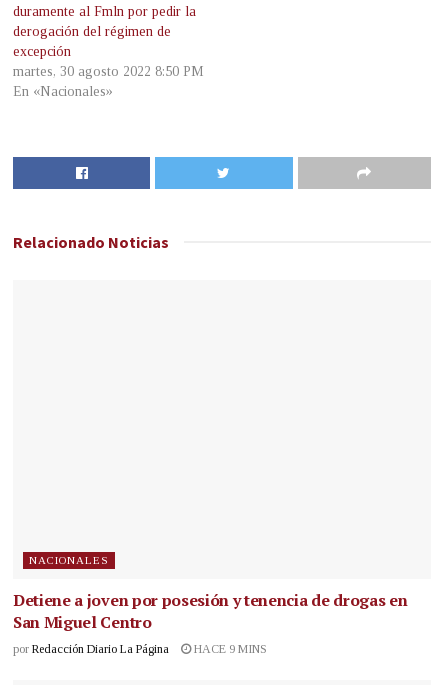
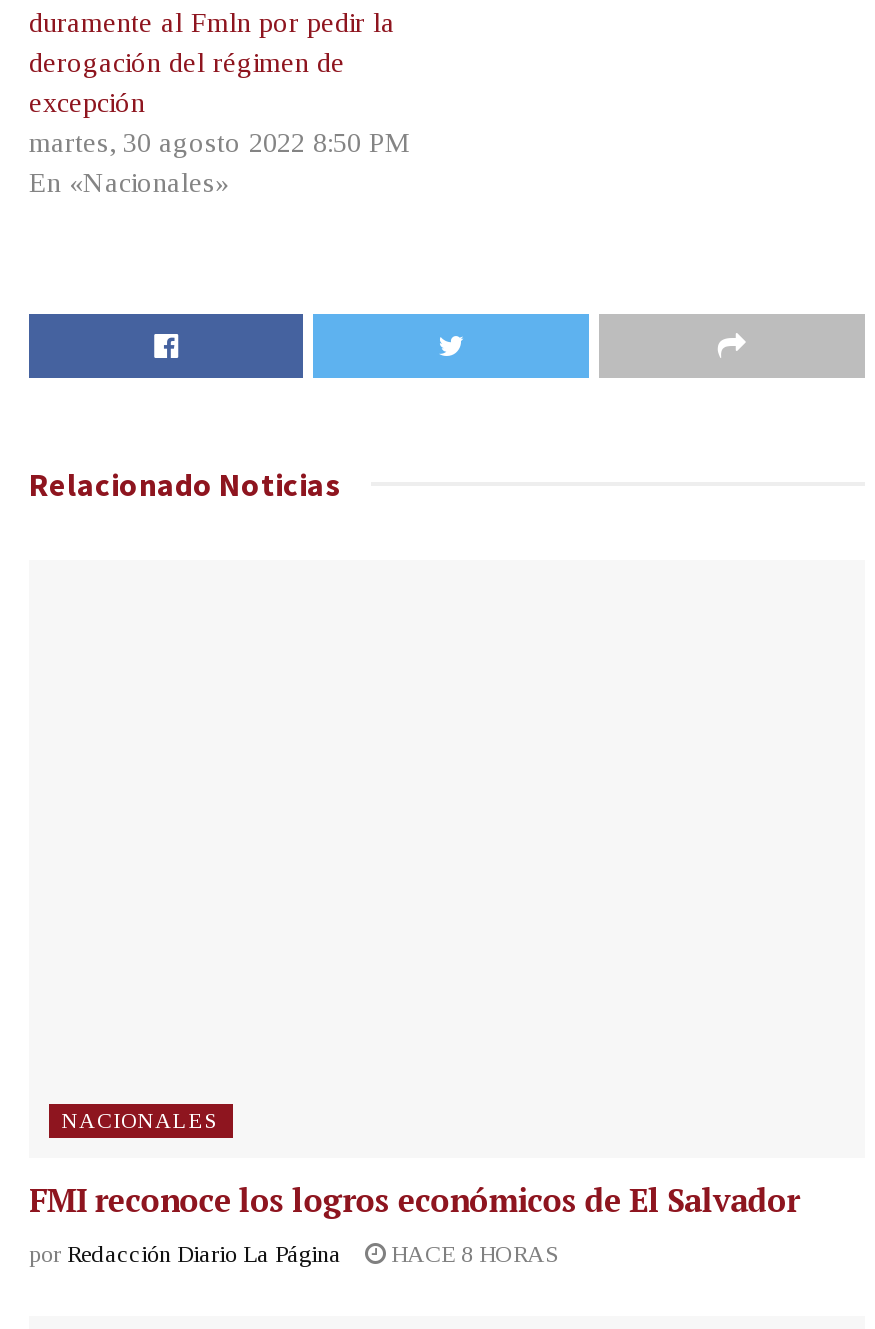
[13,589,407,633] Detiene a joven por posesión y tenencia de drogas en | San Miguel Centro -> [29,1177,800,1221] FMI reconoce los logros económicos de El Salvador
[13,642,267,656] por Redacción Diario La Página HACE 9 MINS -> [29,1239,559,1267] por Redacción Diario La Página HACE 8 HORAS

